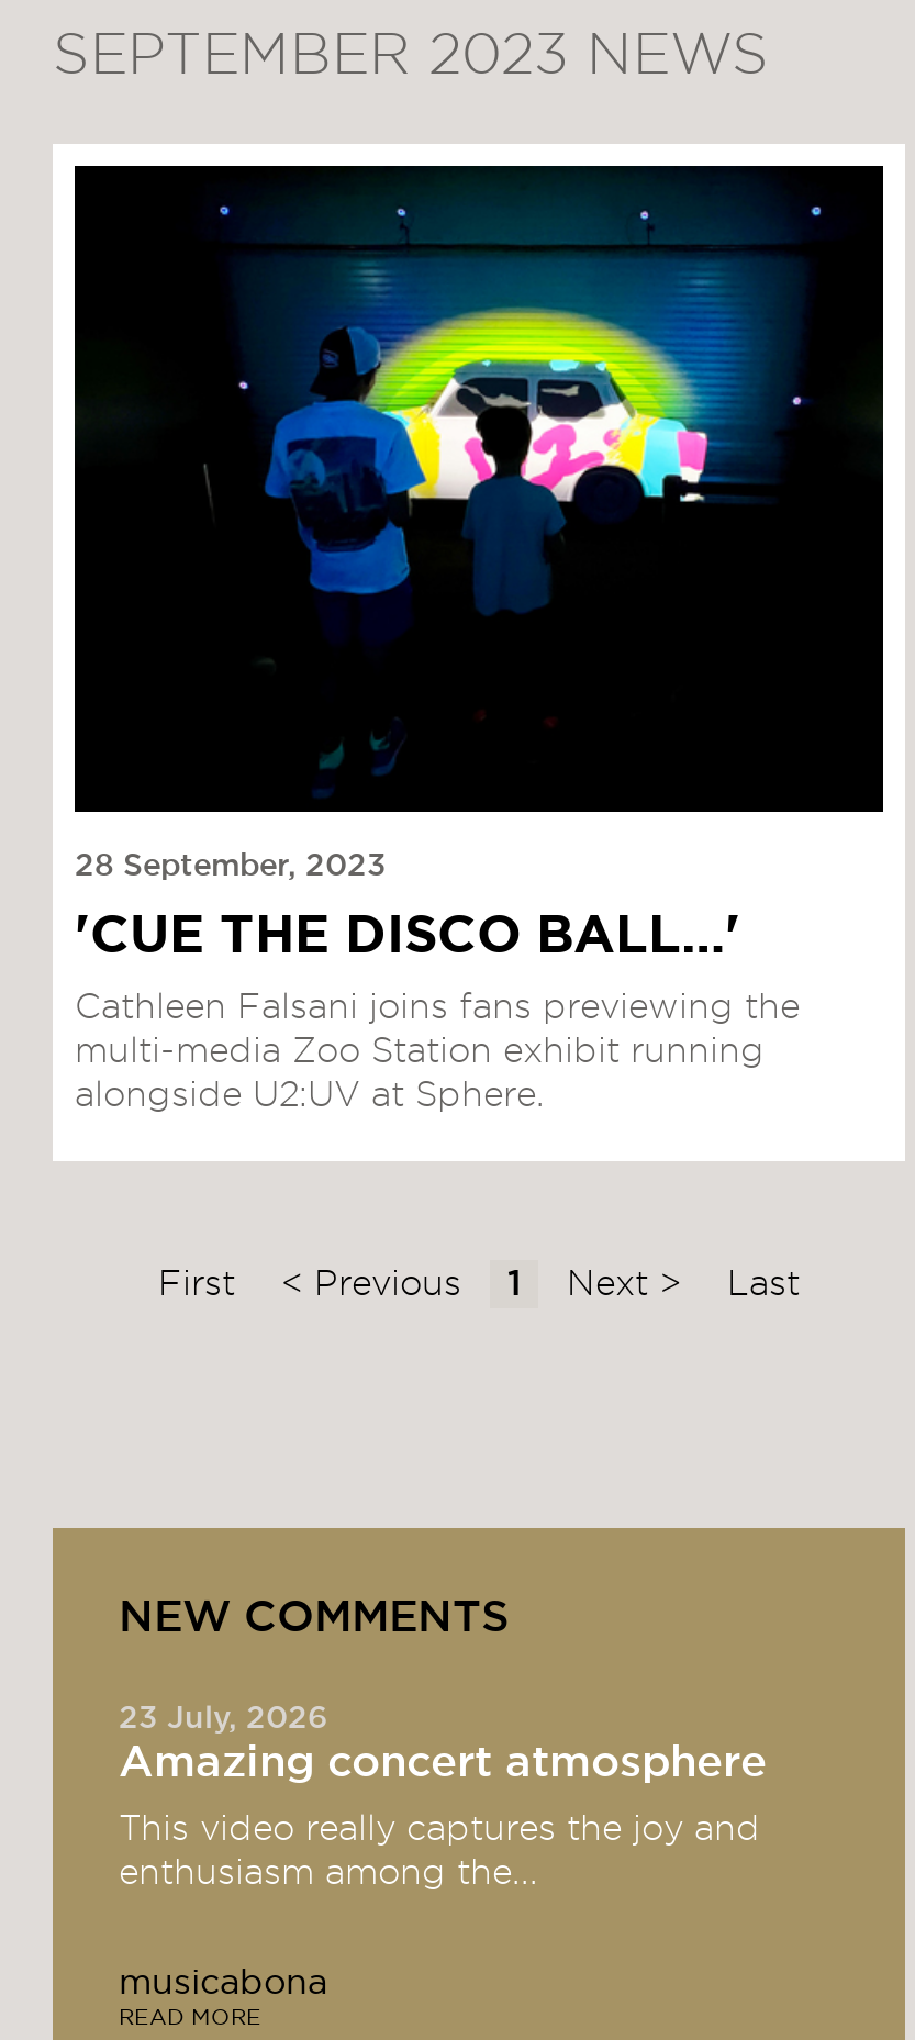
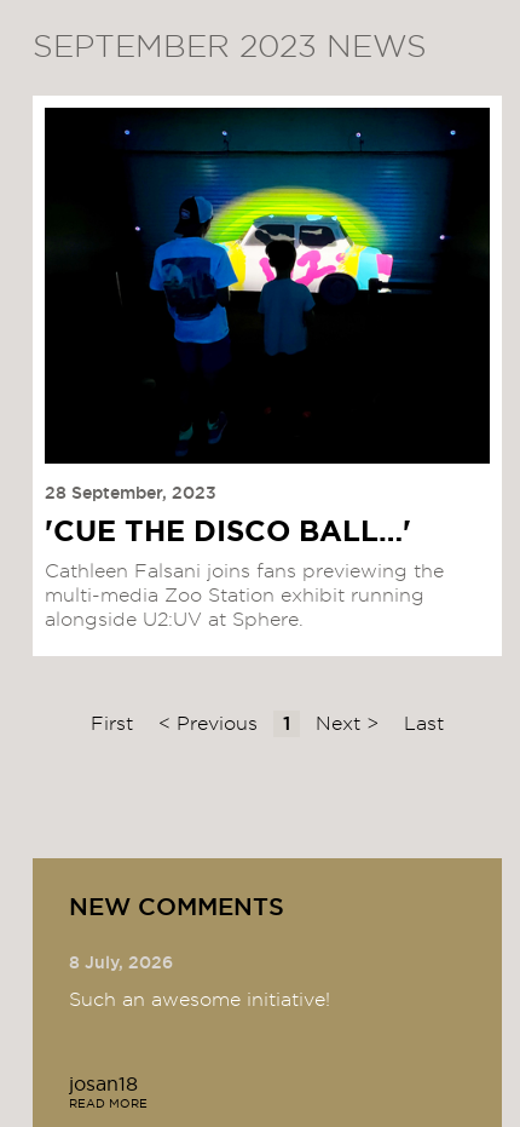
[119,1705,767,1786] 23 July, 2026 | Amazing concert atmosphere -> [69,956,173,973] 8 July, 2026
[119,1812,760,1891] This video really captures the joy and | enthusiasm among the... -> [69,991,330,1010] Such an awesome initiative!
[119,1966,327,2001] musicabona -> [69,1075,138,1095] josan18

